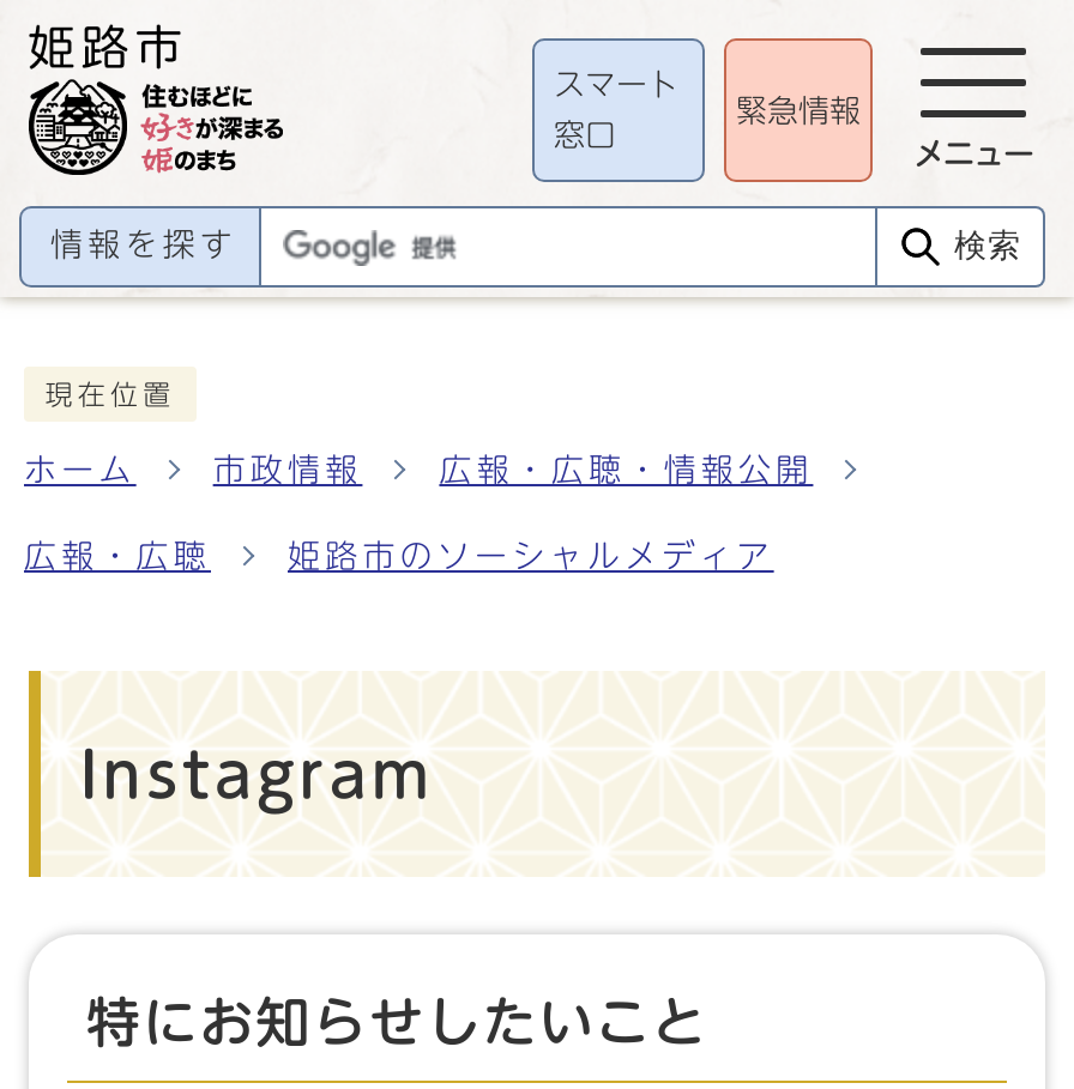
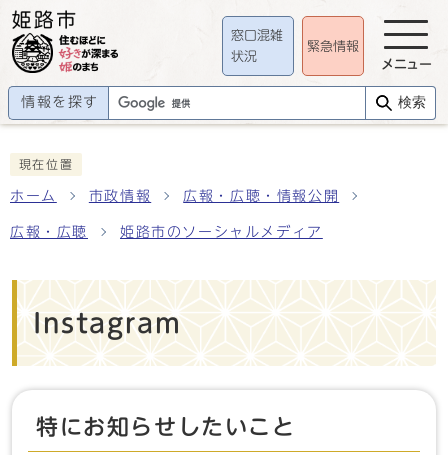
[554,69,678,100] スマート -> [231,29,283,42] 窓口混雑
[554,121,616,152] 窓口 -> [231,50,257,63] 状況

